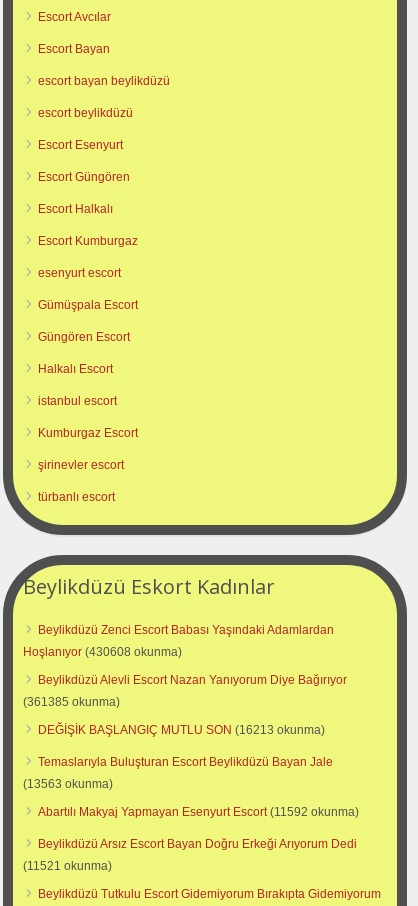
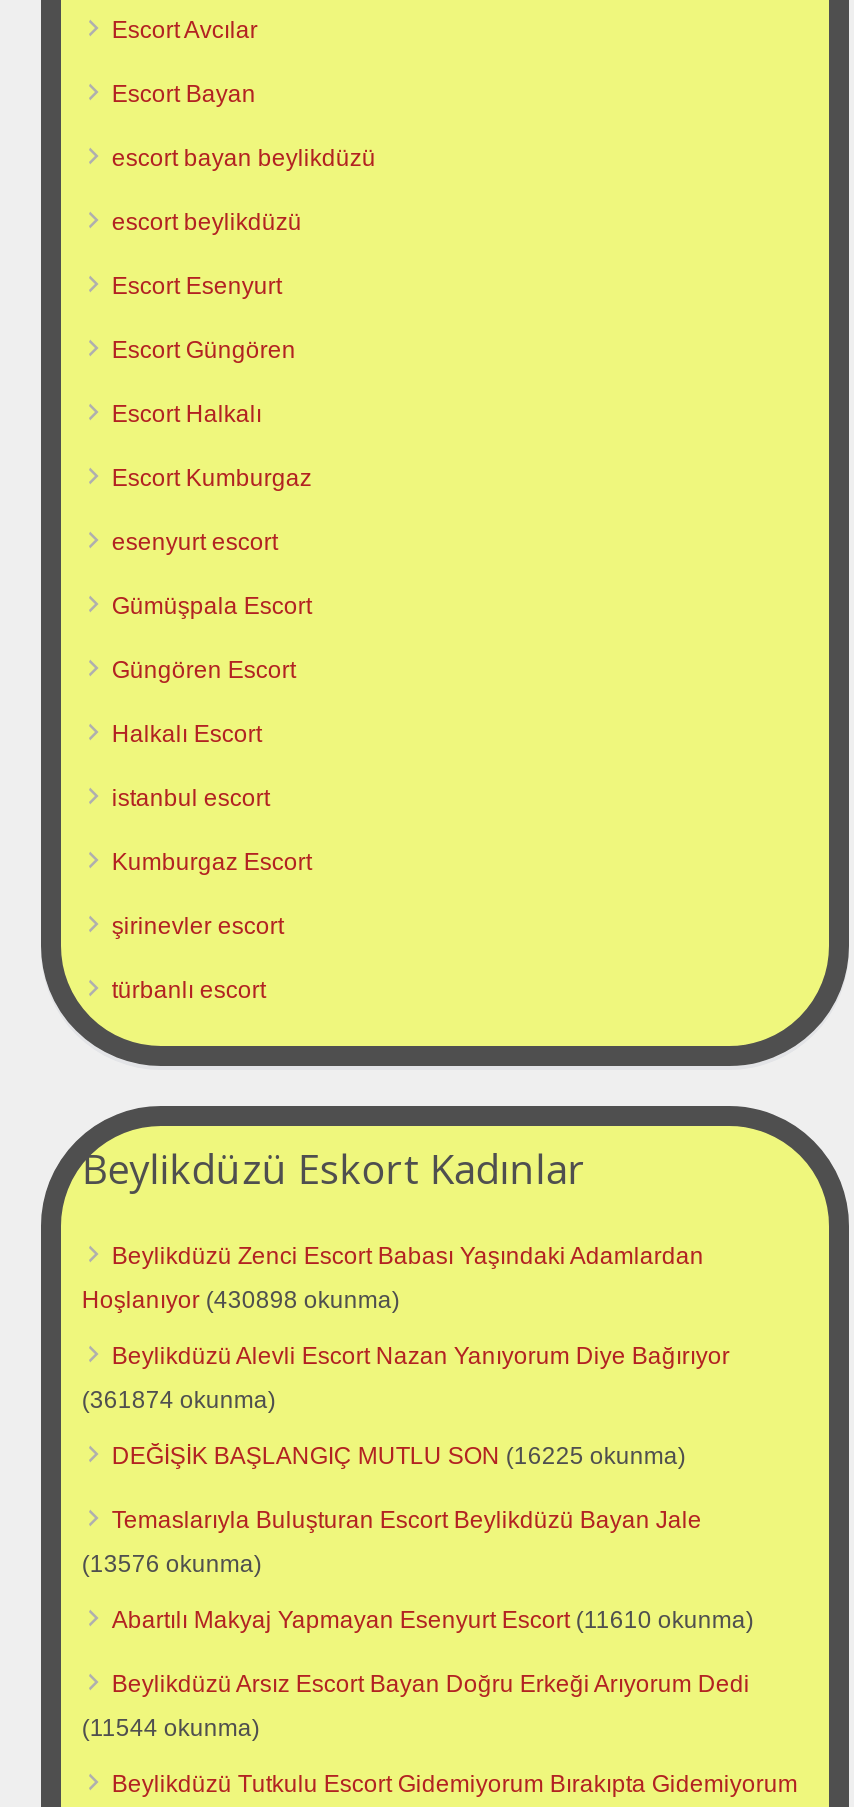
[23,645,182,659] Hoşlanıyor (430608 okunma) -> [82,1286,400,1314] Hoşlanıyor (430898 okunma)
[23,695,120,709] (361385 okunma) -> [82,1386,276,1414] (361874 okunma)
[38,723,325,737] DEĞİŞİK BAŞLANGIÇ MUTLU SON (16213 okunma) -> [112,1442,686,1470] DEĞİŞİK BAŞLANGIÇ MUTLU SON (16225 okunma)
[23,777,113,791] (13563 okunma) -> [82,1550,262,1578] (13576 okunma)
[38,805,359,819] Abartılı Makyaj Yapmayan Esenyurt Escort (11592 okunma) -> [112,1606,754,1634] Abartılı Makyaj Yapmayan Esenyurt Escort (11610 okunma)
[23,859,112,873] (11521 okunma) -> [82,1714,260,1742] (11544 okunma)

